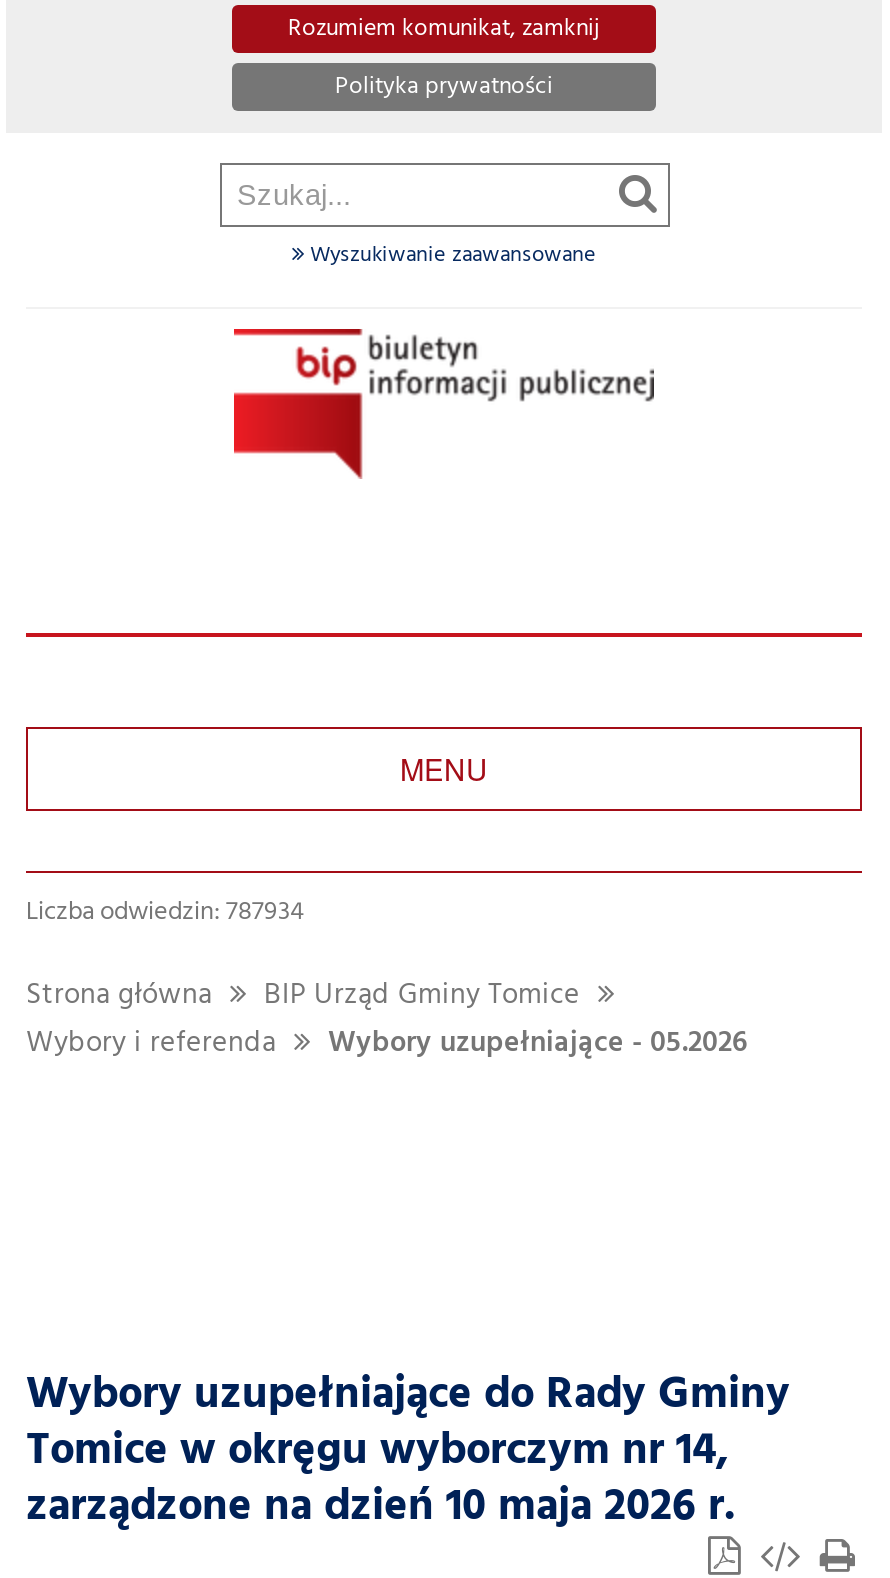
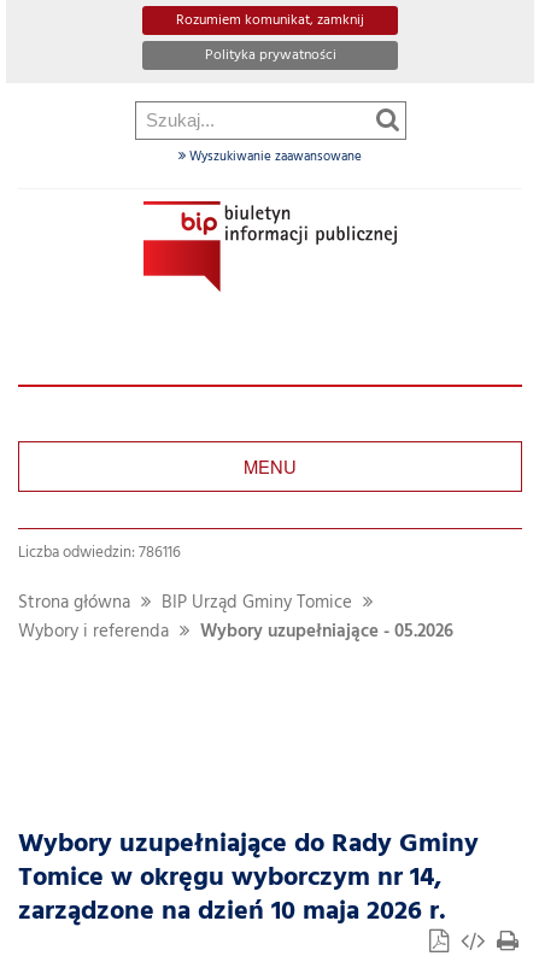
[26,891,304,933] Liczba odwiedzin: 787934 -> [18,540,181,565] Liczba odwiedzin: 786116

